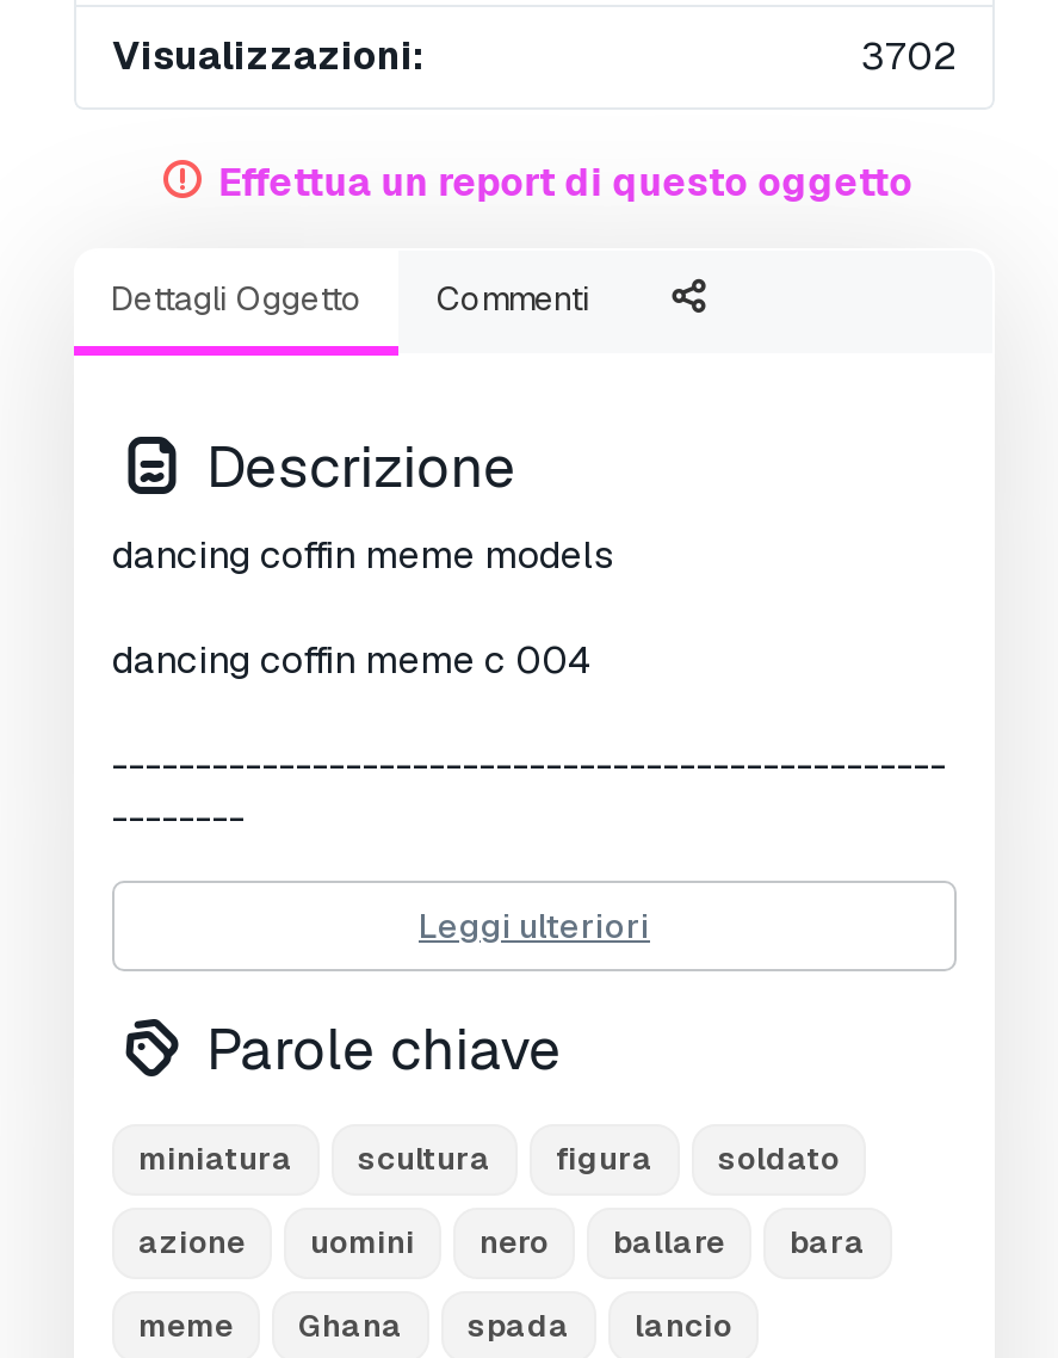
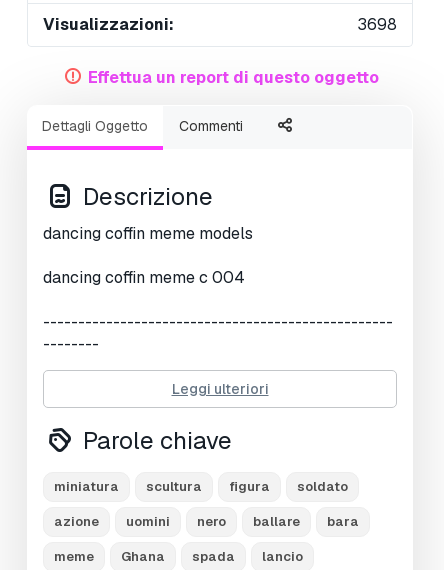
[861,31,957,81] 3702 -> [357,14,397,35] 3698

